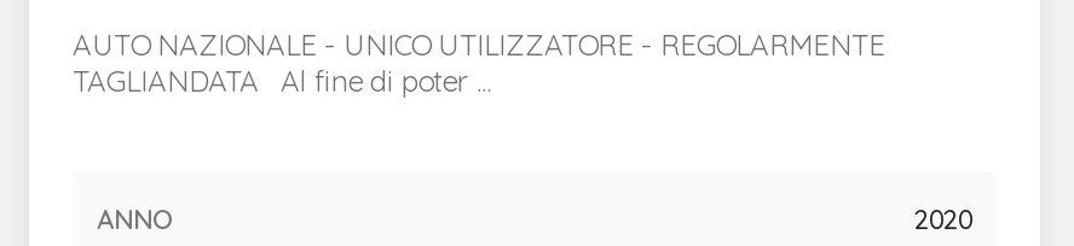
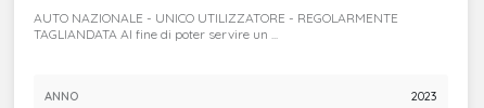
[73,63,491,99] TAGLIANDATA Al fine di poter ... -> [34,26,278,42] TAGLIANDATA Al fine di poter servire un ...
[914,203,972,236] 2020 -> [411,89,437,104] 2023

